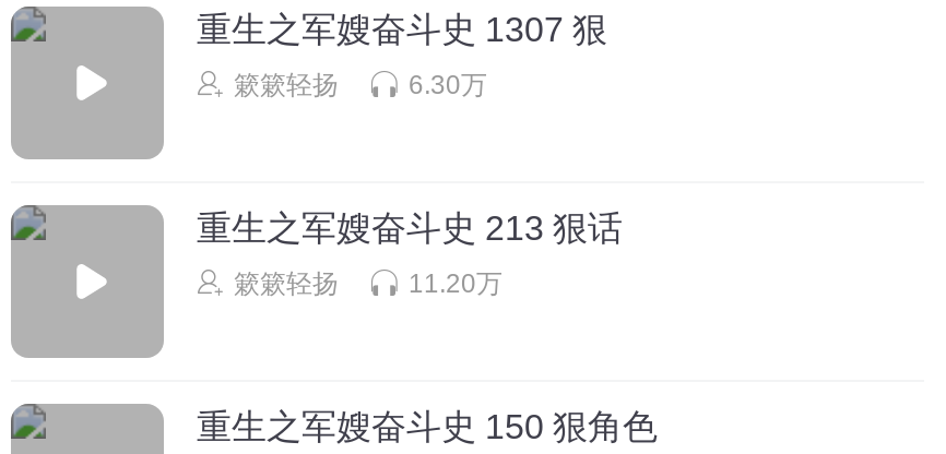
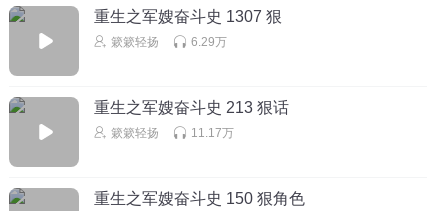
[409,69,487,99] 6.30万 -> [191,34,227,48] 6.29万
[409,267,502,298] 11.20万 -> [191,125,234,139] 11.17万

